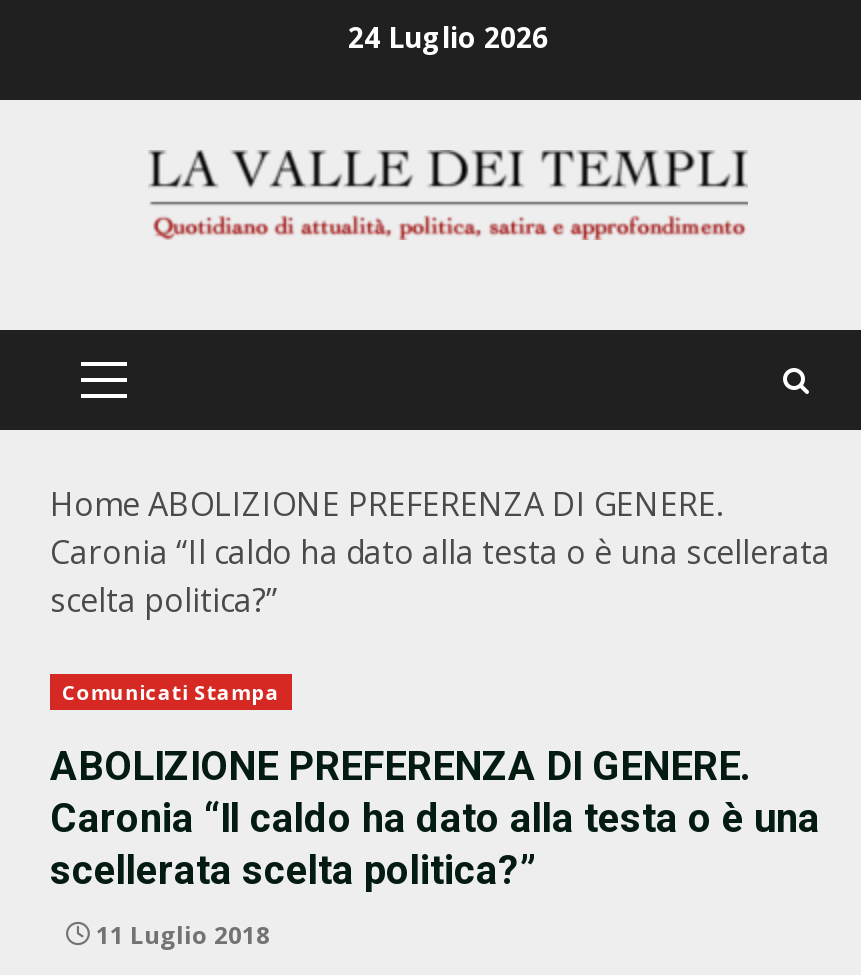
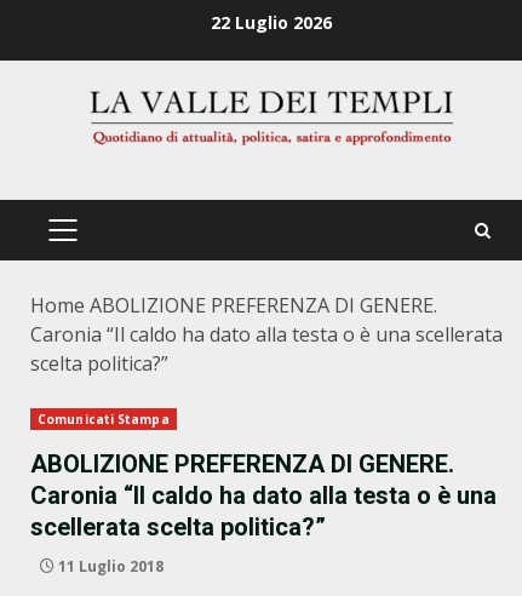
[348,17,548,55] 24 Luglio 2026 -> [211,10,332,33] 22 Luglio 2026

